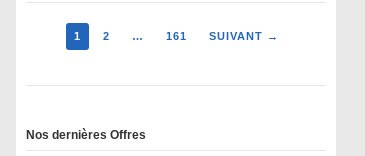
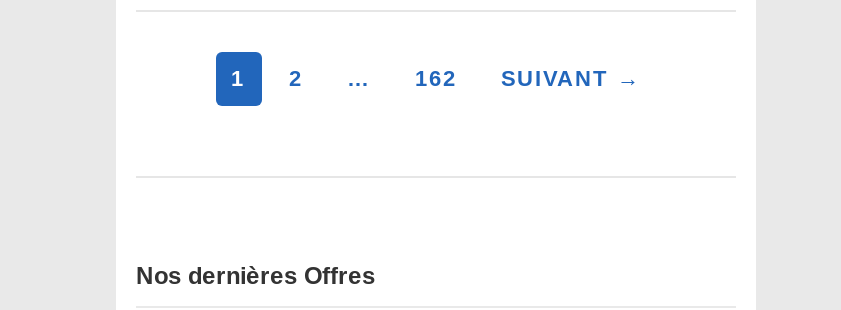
[165,30,186,42] 161 -> [415,67,457,91] 162

